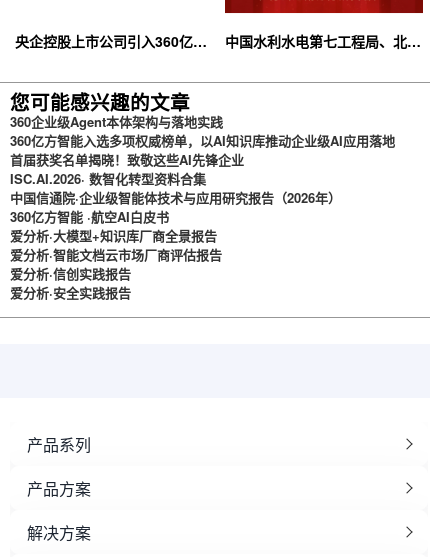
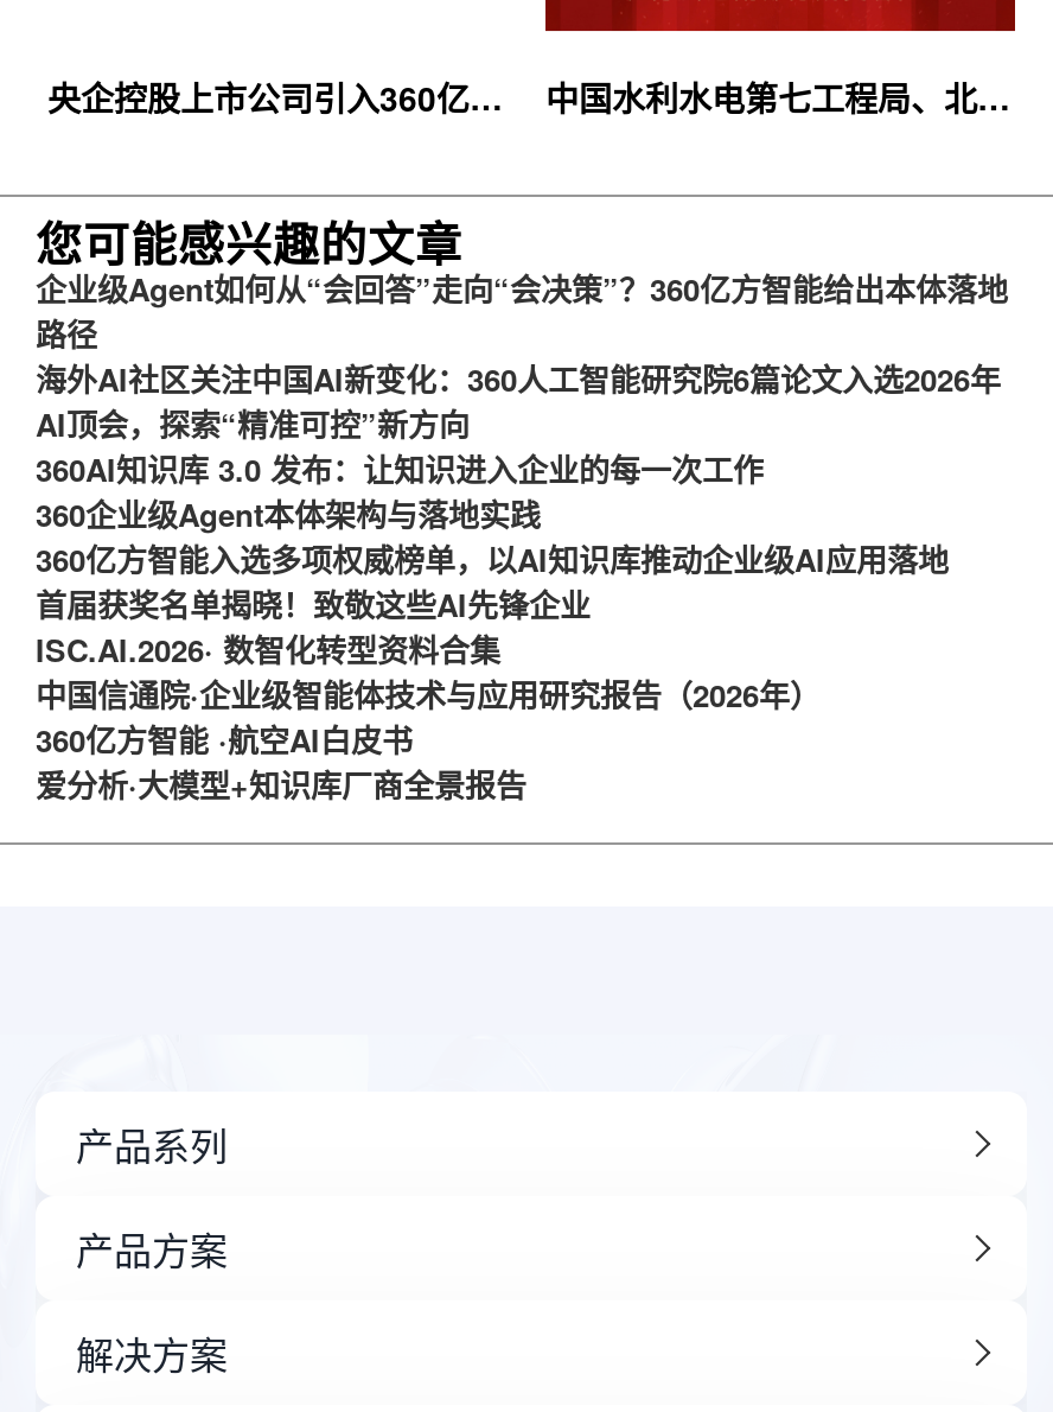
none -> [36,265,1008,491] 企业级Agent如何从“会回答”走向“会决策”？360亿方智能给出本体落地 | 路径 | 海外AI社区关注中国AI新变化：360人工智能研究院6篇论文入选2026年 | AI顶会，探索“精准可控”新方向 | 360AI知识库 3.0 发布：让知识进入企业的每一次工作
moved [10,112,395,245] -> [36,491,949,806]: 360企业级Agent本体架构与落地实践 | 360亿方智能入选多项权威榜单，以AI知识库推动企业级AI应用落地 | 首届获奖名单揭晓！致敬这些AI先锋企业 | ISC.AI.2026· 数智化转型资料合集 | 中国信通院·企业级智能体技术与应用研究报告（2026年） | 360亿方智能 ·航空AI白皮书 | 爱分析·大模型+知识库厂商全景报告
[10,245,222,302] 爱分析·智能文档云市场厂商评估报告 | 爱分析·信创实践报告 | 爱分析·安全实践报告 -> none

